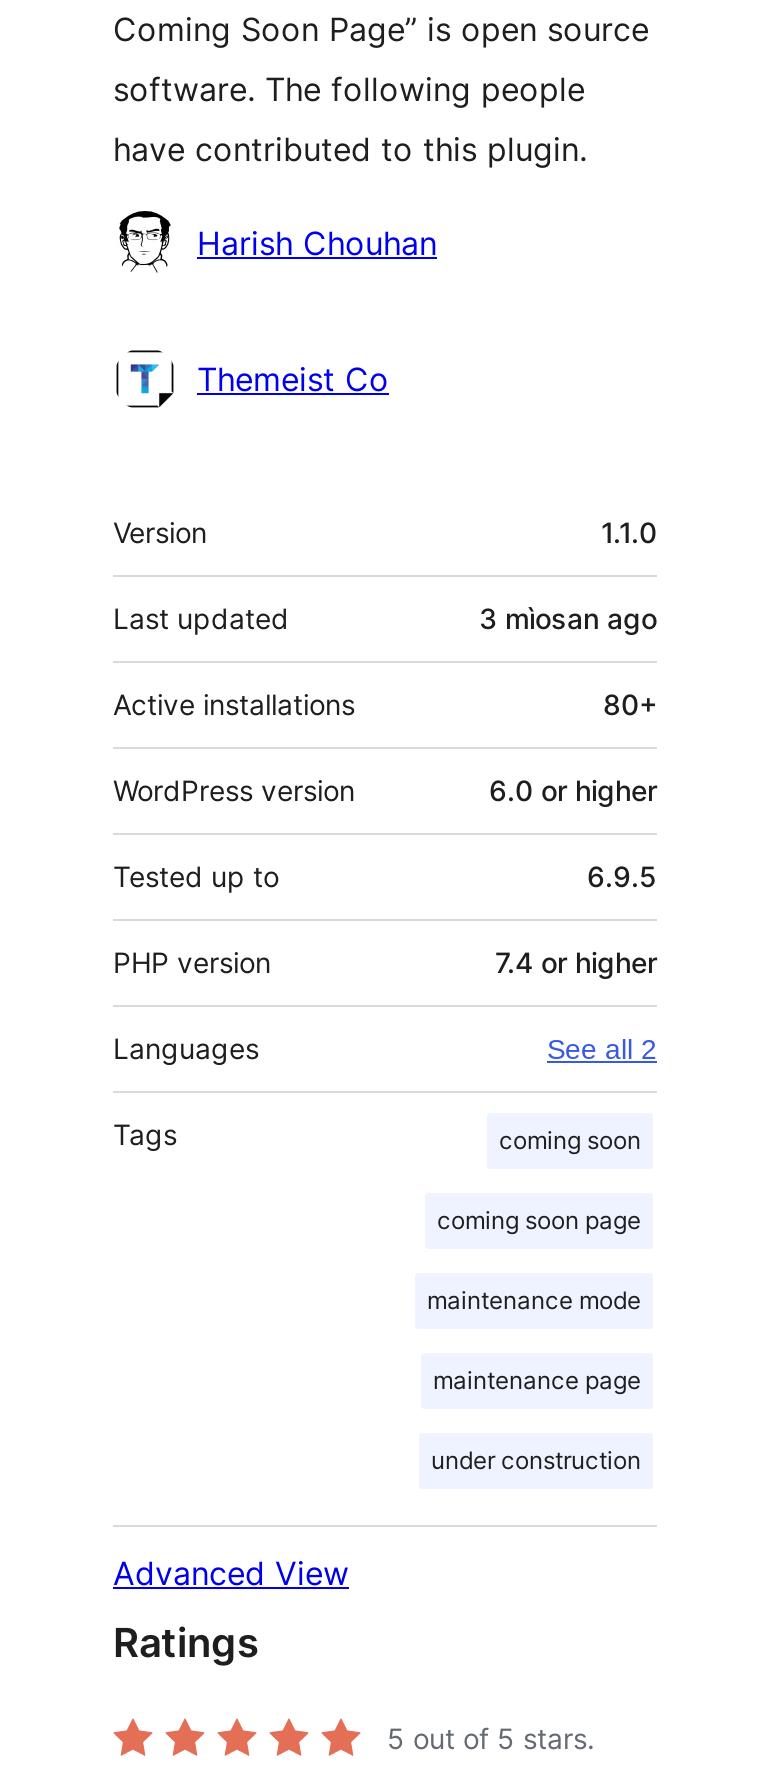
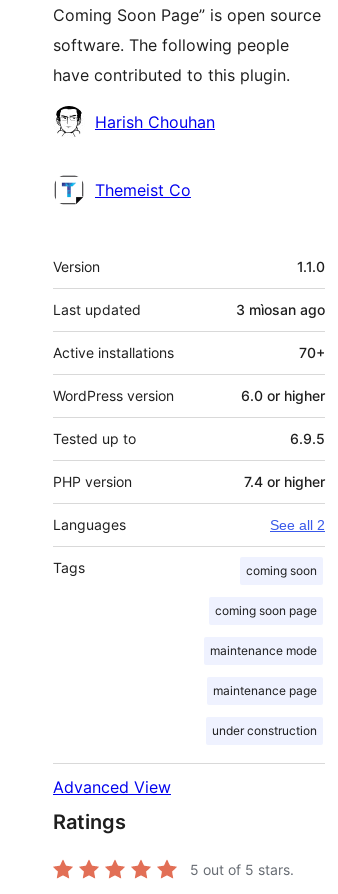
[603,688,657,722] 80+ -> [299,344,325,361] 70+

